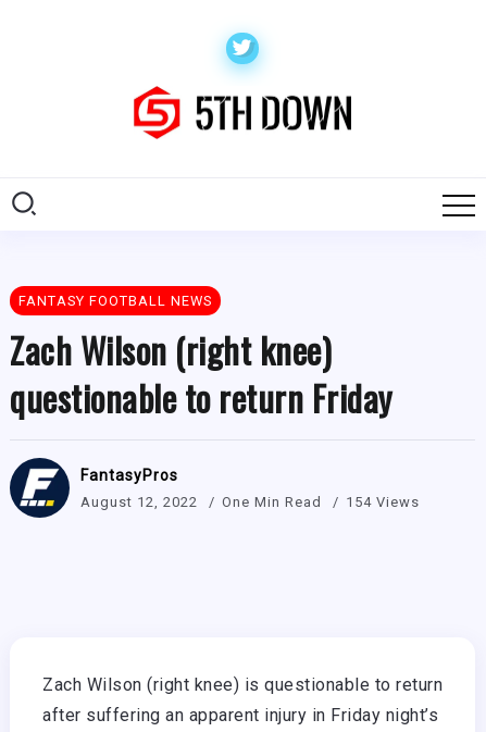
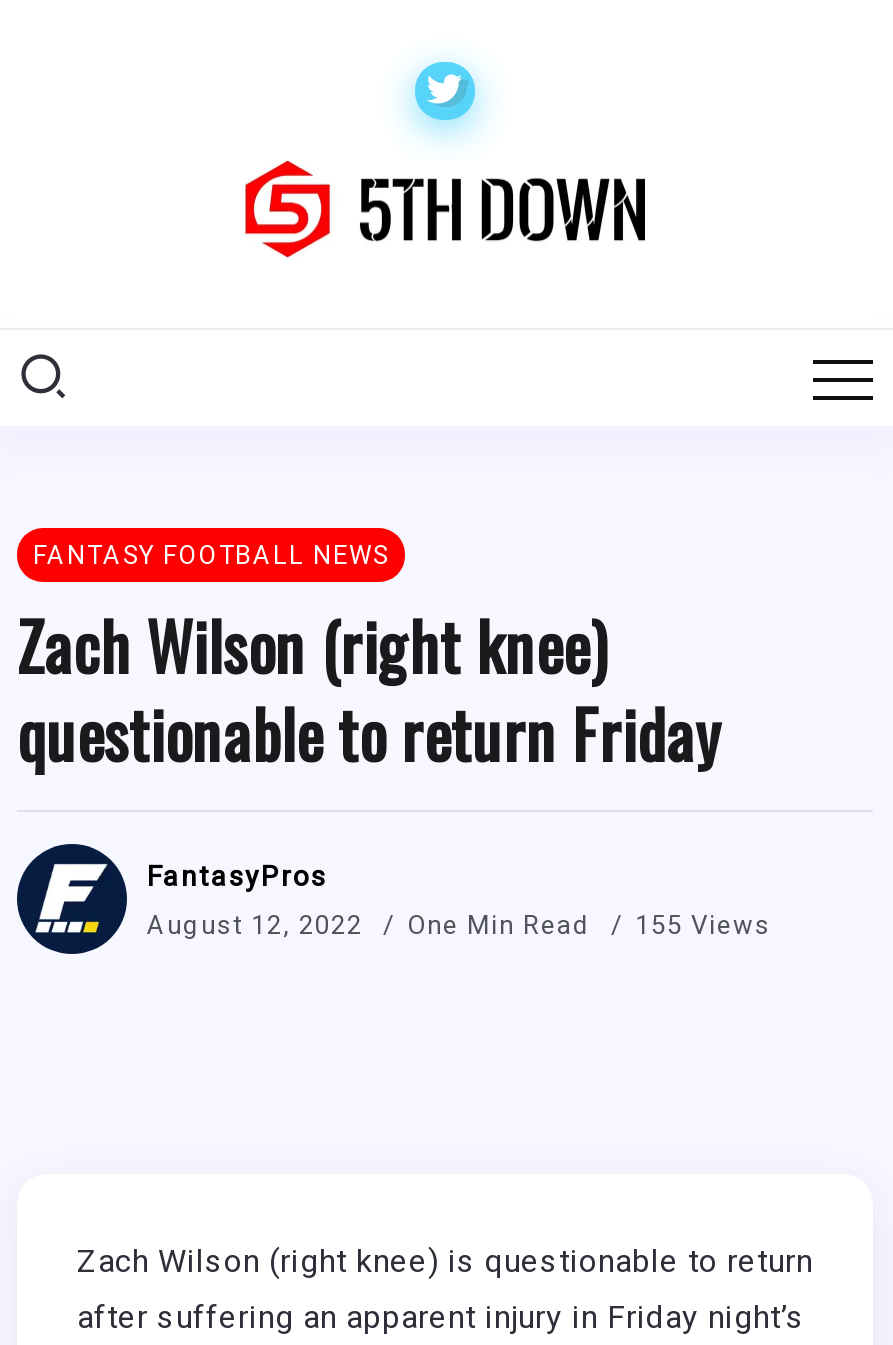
[80,494,420,510] August 12, 2022 One Min Read 154 Views -> [147,910,771,940] August 12, 2022 One Min Read 155 Views

